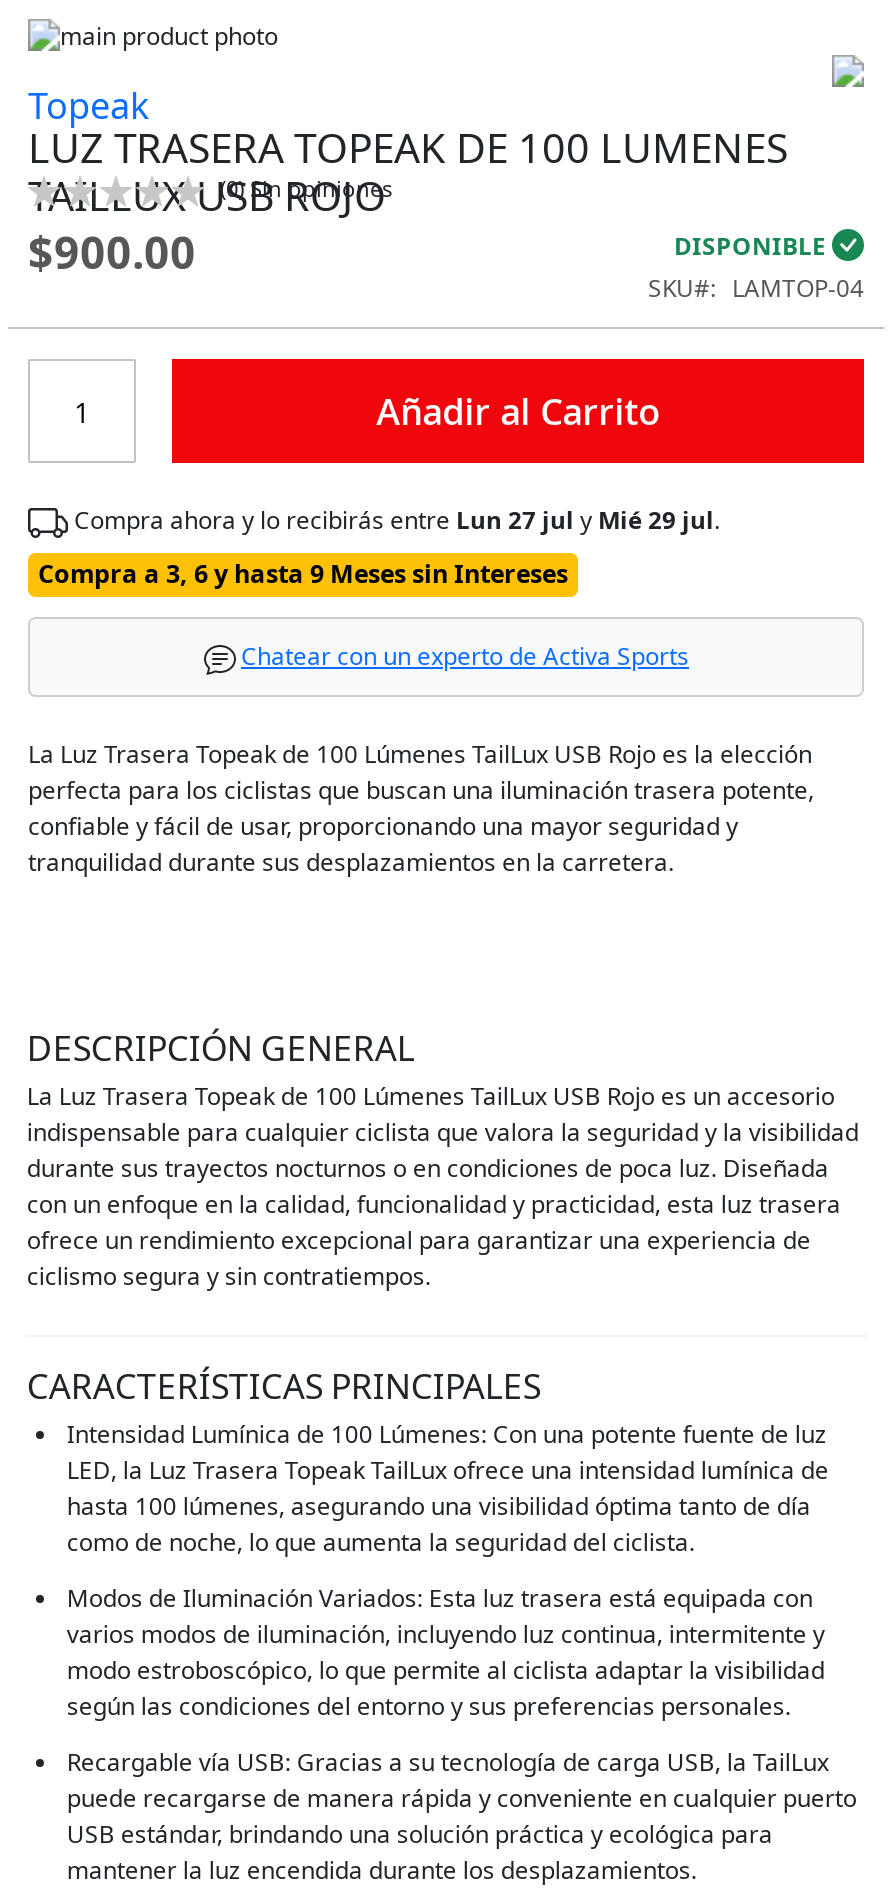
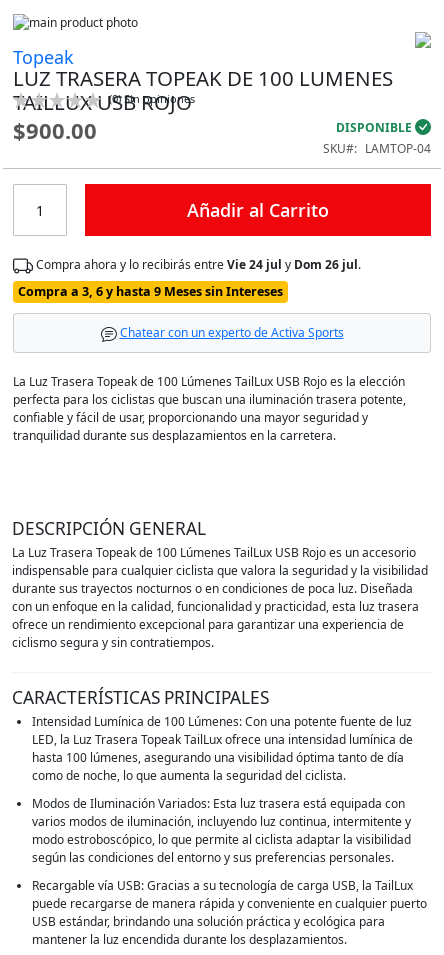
[68,503,720,537] Compra ahora y lo recibirás entre Lun 27 jul y Mié 29 jul. -> [33,256,361,273] Compra ahora y lo recibirás entre Vie 24 jul y Dom 26 jul.

